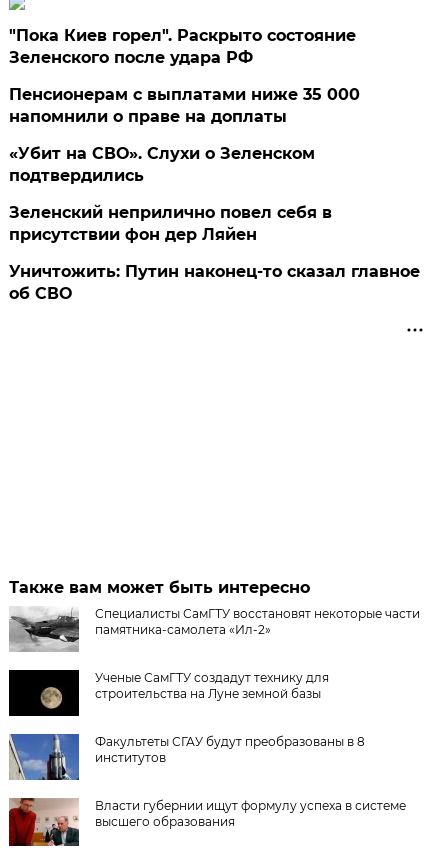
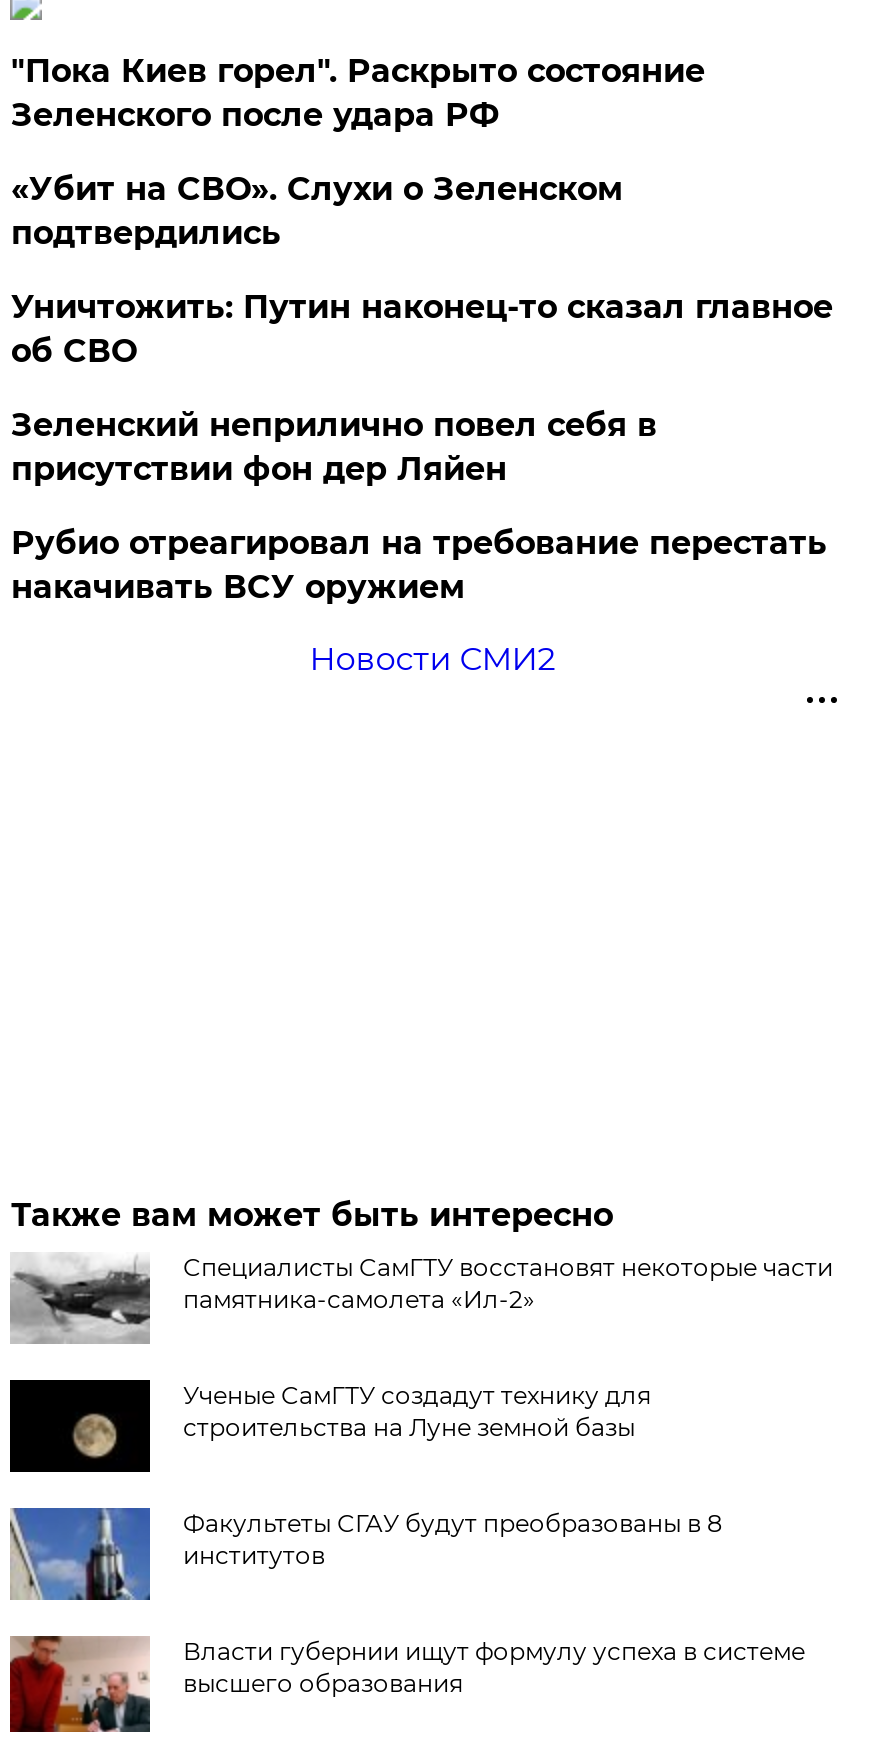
[9,85,360,126] Пенсионерам с выплатами ниже 35 000 | напомнили о праве на доплаты -> none
moved [9,144,315,185] -> [11,170,623,252]: «Убит на СВО». Слухи о Зеленском | подтвердились
none -> [11,524,827,678] Рубио отреагировал на требование перестать | накачивать ВСУ оружием | Новости СМИ2
moved [9,262,420,303] -> [11,288,833,370]: Уничтожить: Путин наконец-то сказал главное | об СВО

